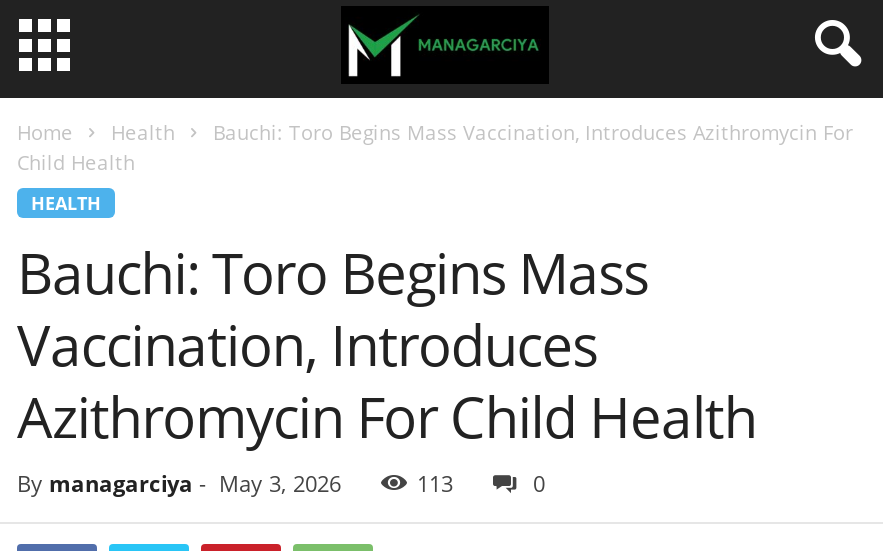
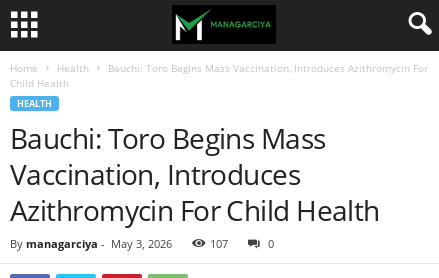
[417,468,453,498] 113 -> [210,236,228,251] 107

